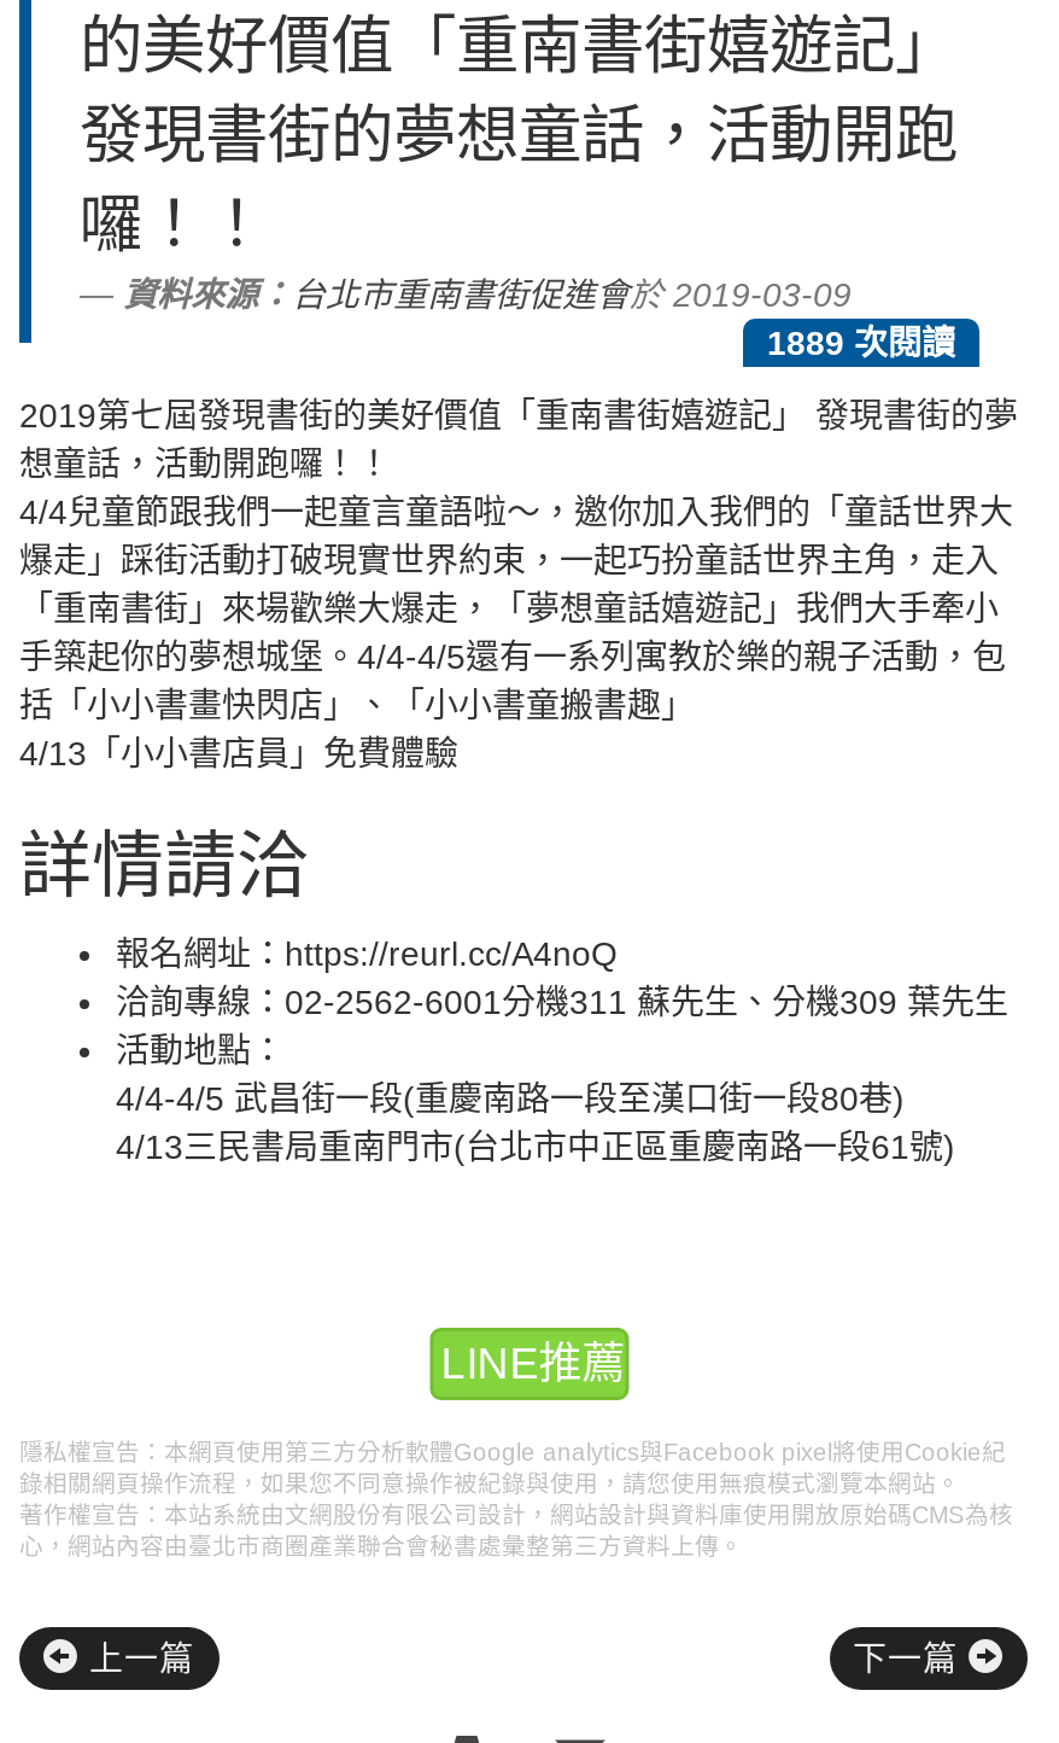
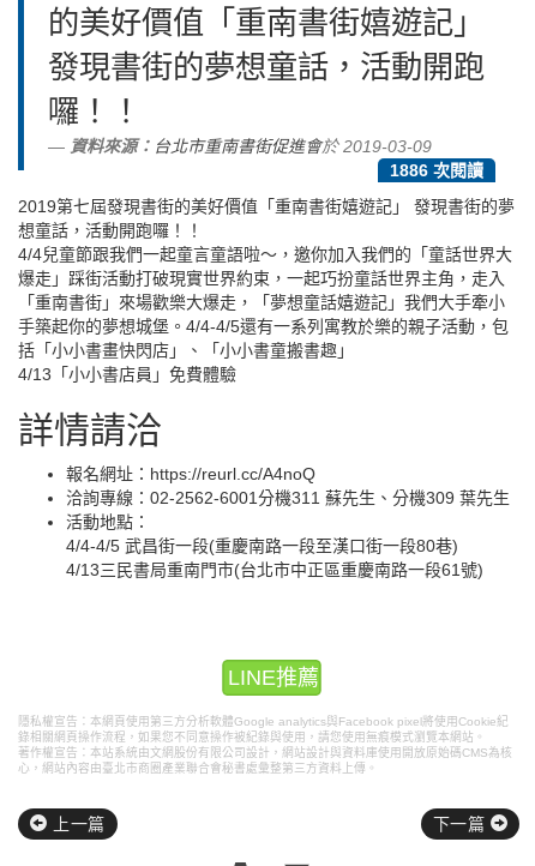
[767,323,955,362] 1889 次閱讀 -> [390,161,483,180] 1886 次閱讀

